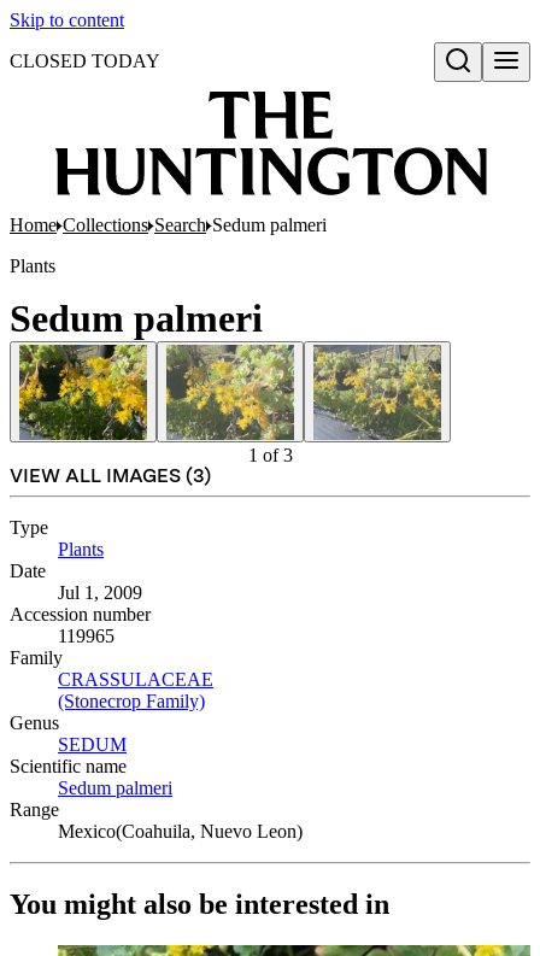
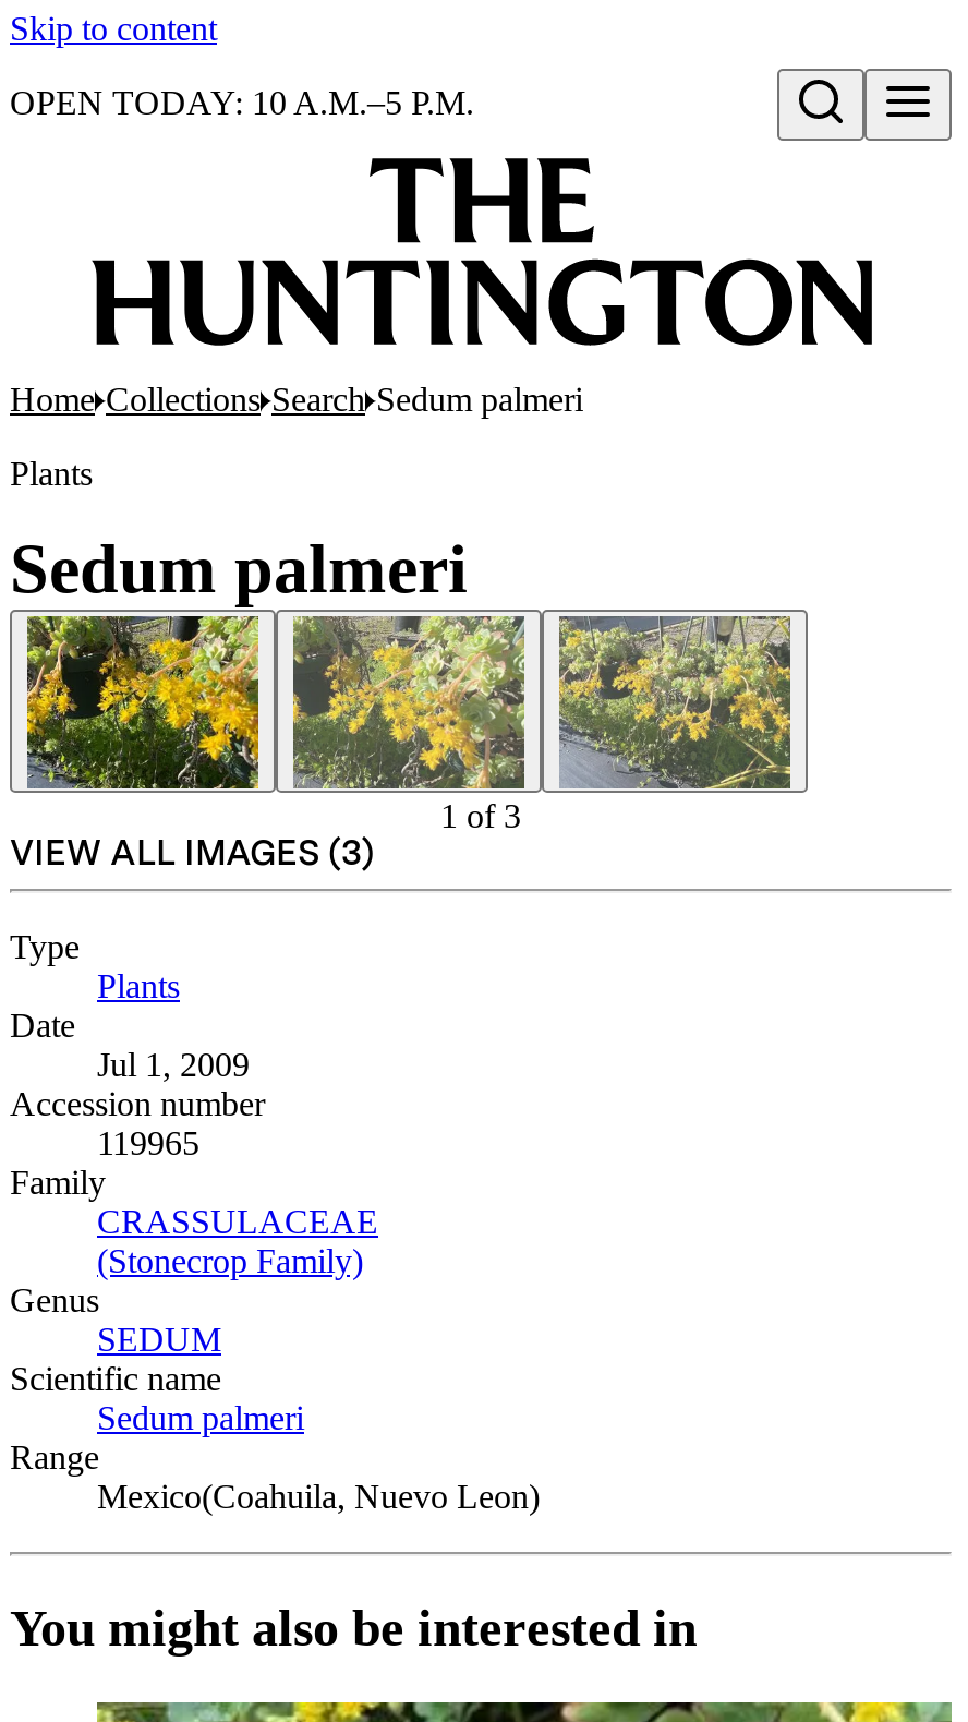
[10,51,160,71] CLOSED TODAY -> [10,84,474,121] OPEN TODAY: 10 A.M.–5 P.M.

